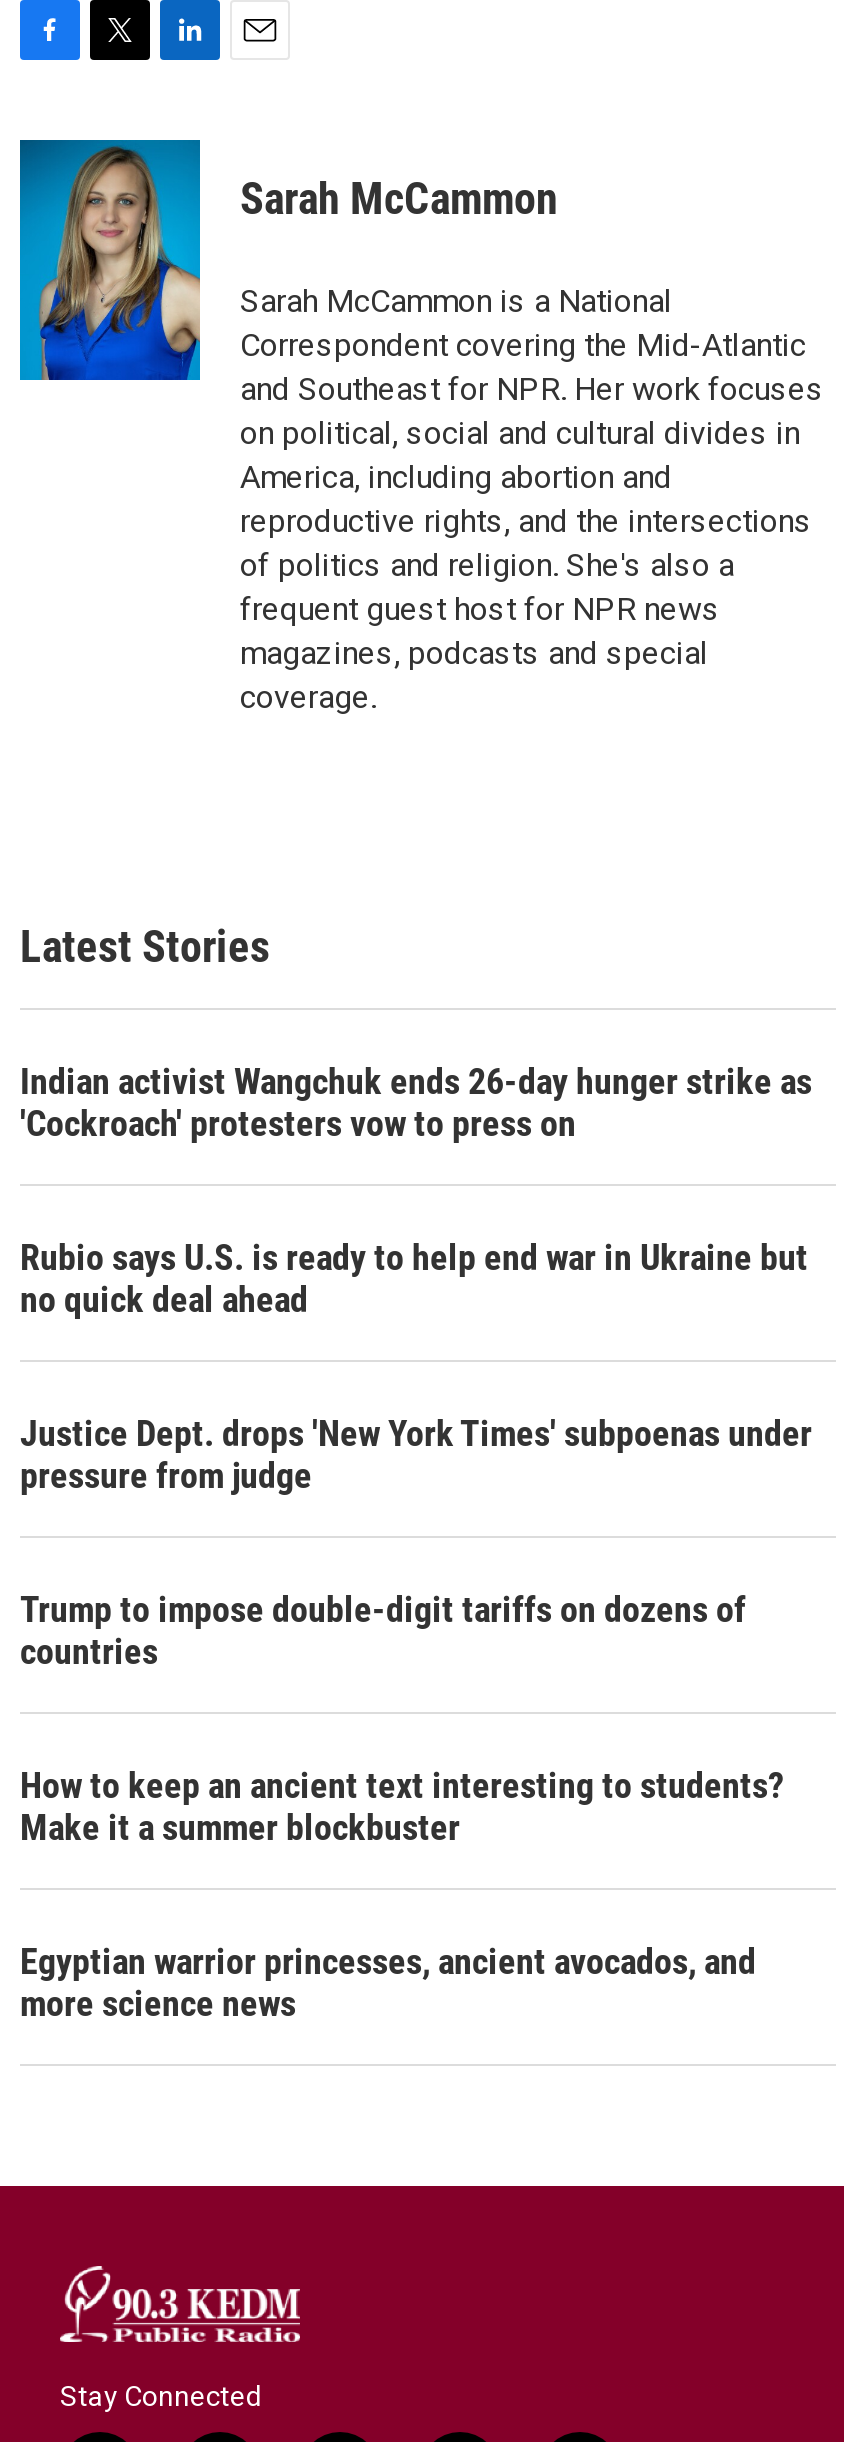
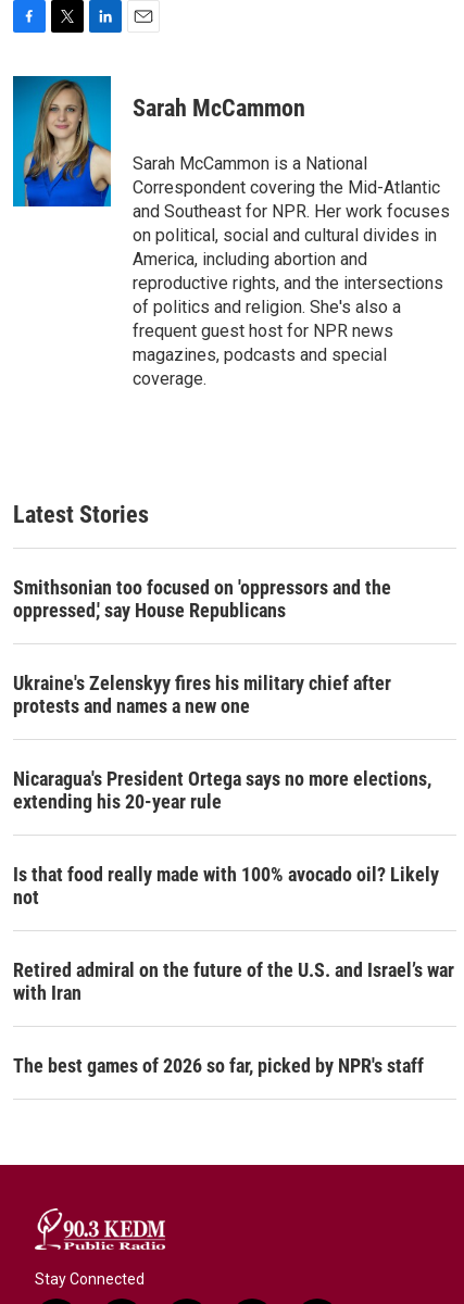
[20,1060,812,1144] Indian activist Wangchuk ends 26-day hunger strike as | 'Cockroach' protesters vow to press on -> [13,576,391,622] Smithsonian too focused on 'oppressors and the | oppressed,' say House Republicans
[20,1236,808,1320] Rubio says U.S. is ready to help end war in Ukraine but | no quick deal ahead -> [13,672,391,717] Ukraine's Zelenskyy fires his military chief after | protests and names a new one
[20,1412,812,1496] Justice Dept. drops 'New York Times' subpoenas under | pressure from judge -> [13,767,431,813] Nicaragua's President Ortega says no more elections, | extending his 20-year rule
[20,1588,746,1672] Trump to impose double-digit tariffs on dozens of | countries -> [13,863,439,908] Is that food really made with 100% avocado oil? Likely | not
[20,1764,784,1848] How to keep an ancient text interesting to students? | Make it a summer blockbuster -> [13,958,454,1004] Retired admiral on the future of the U.S. and Israel’s war | with Iran
[20,1940,756,2024] Egyptian warrior princesses, ancient avocados, and | more science news -> [13,1054,424,1077] The best games of 2026 so far, picked by NPR's staff

